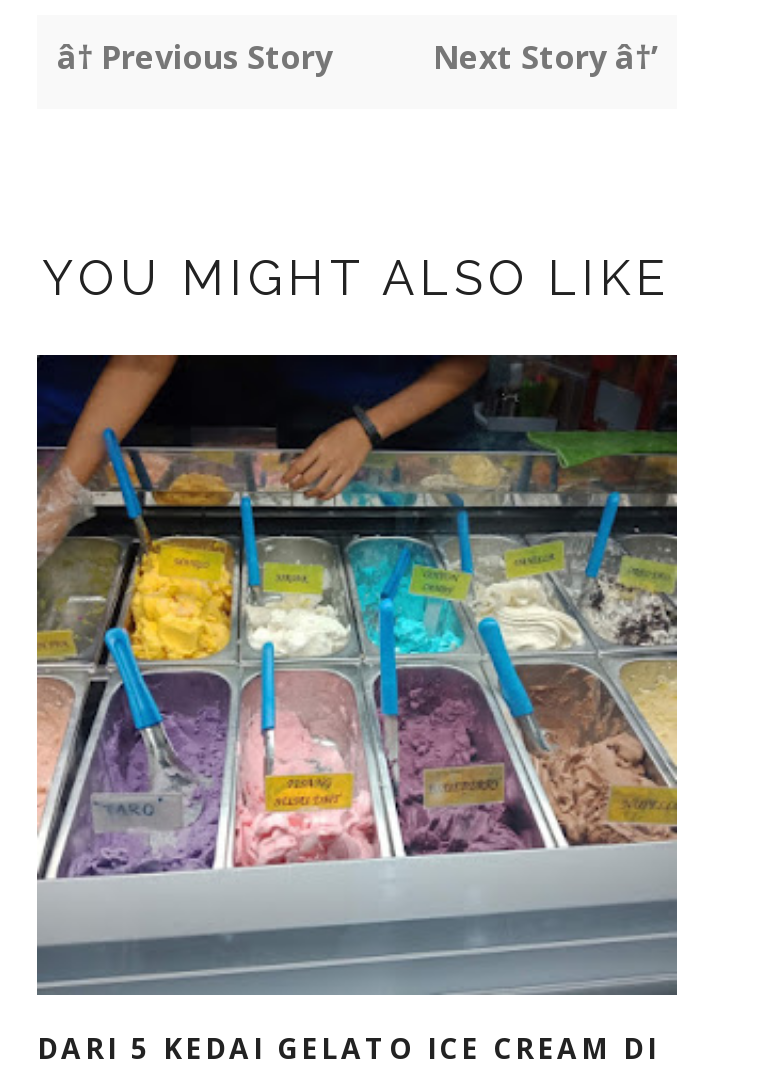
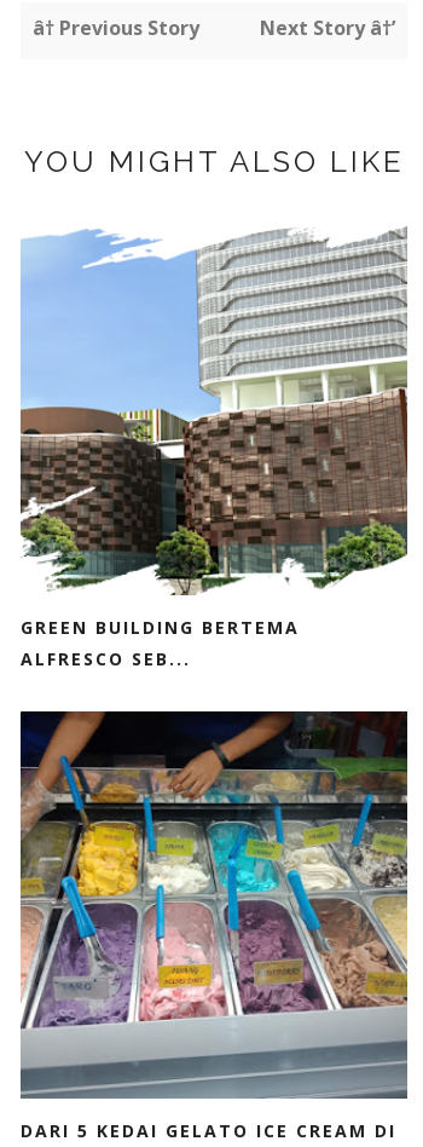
none -> [19,226,408,670] [image] | GREEN BUILDING BERTEMA | ALFRESCO SEB...

